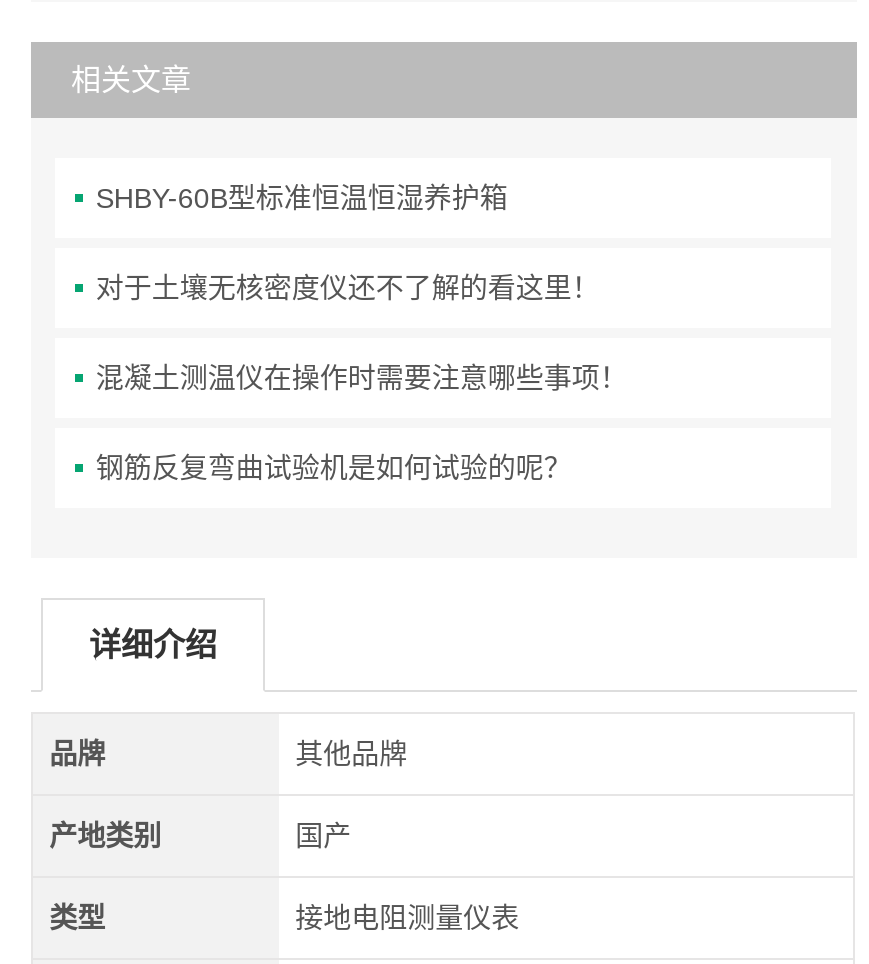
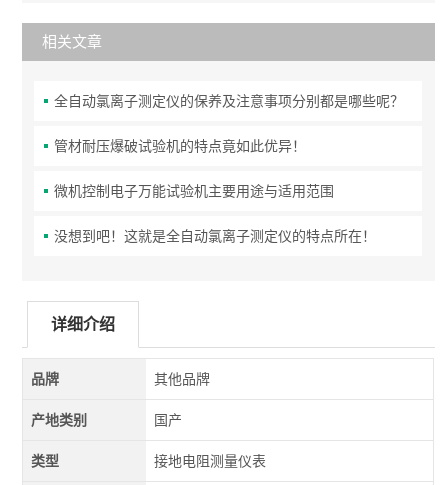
[96,183,508,215] SHBY-60B型标准恒温恒湿养护箱 -> [54,93,404,109] 全自动氯离子测定仪的保养及注意事项分别都是哪些呢？
[96,273,600,305] 对于土壤无核密度仪还不了解的看这里！ -> [54,138,306,154] 管材耐压爆破试验机的特点竟如此优异！
[96,363,628,395] 混凝土测温仪在操作时需要注意哪些事项！ -> [54,183,334,199] 微机控制电子万能试验机主要用途与适用范围
[96,453,572,485] 钢筋反复弯曲试验机是如何试验的呢？ -> [54,228,376,244] 没想到吧！这就是全自动氯离子测定仪的特点所在！

